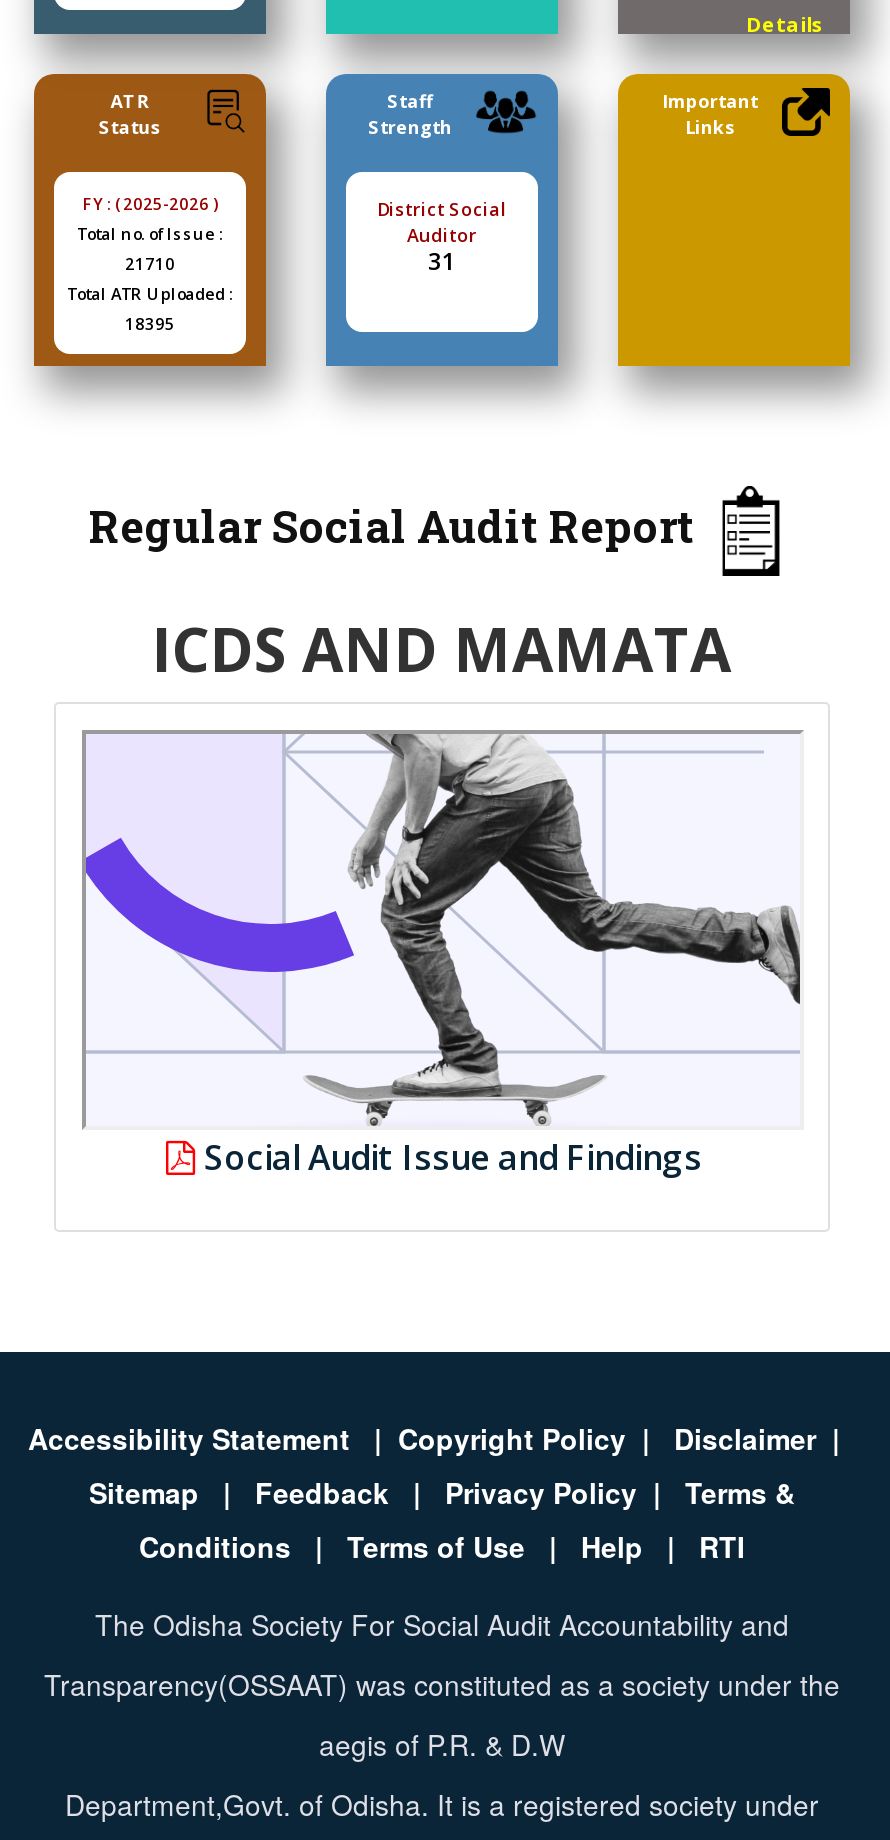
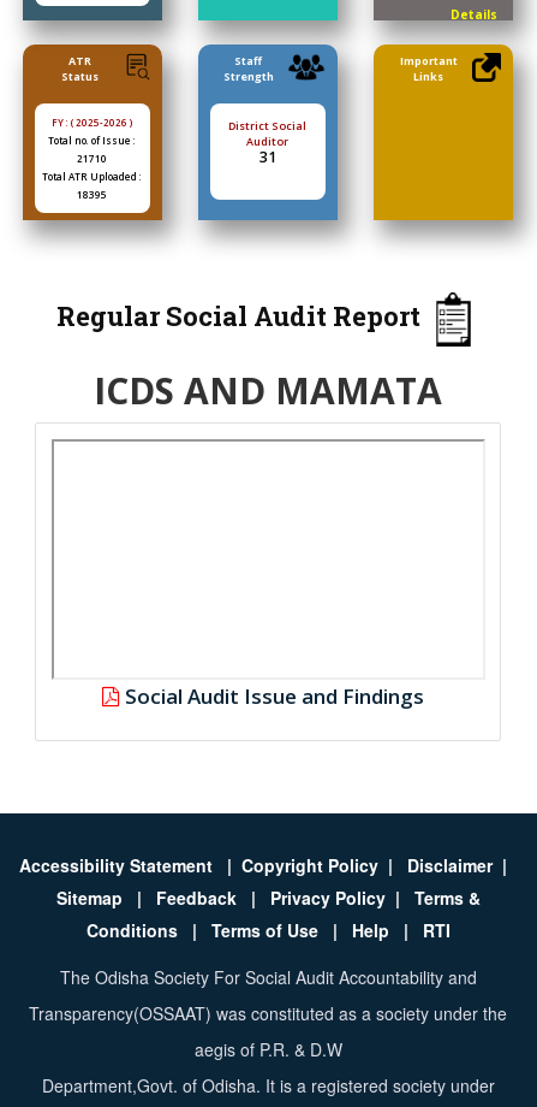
[84,732,802,1128] [image] -> none

